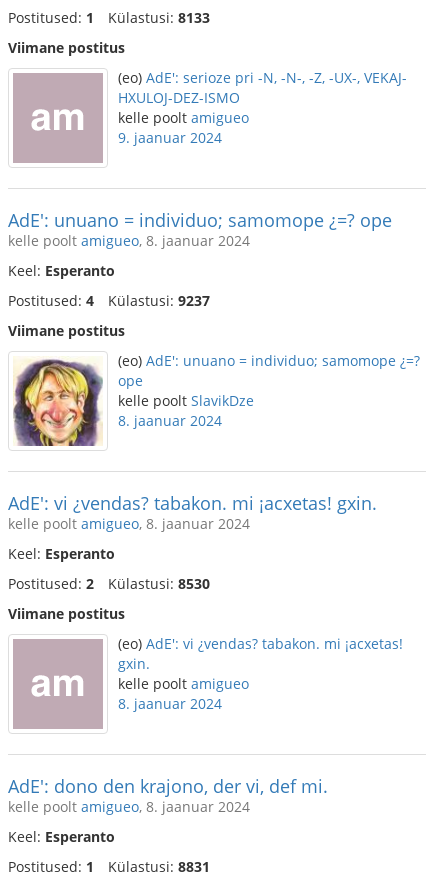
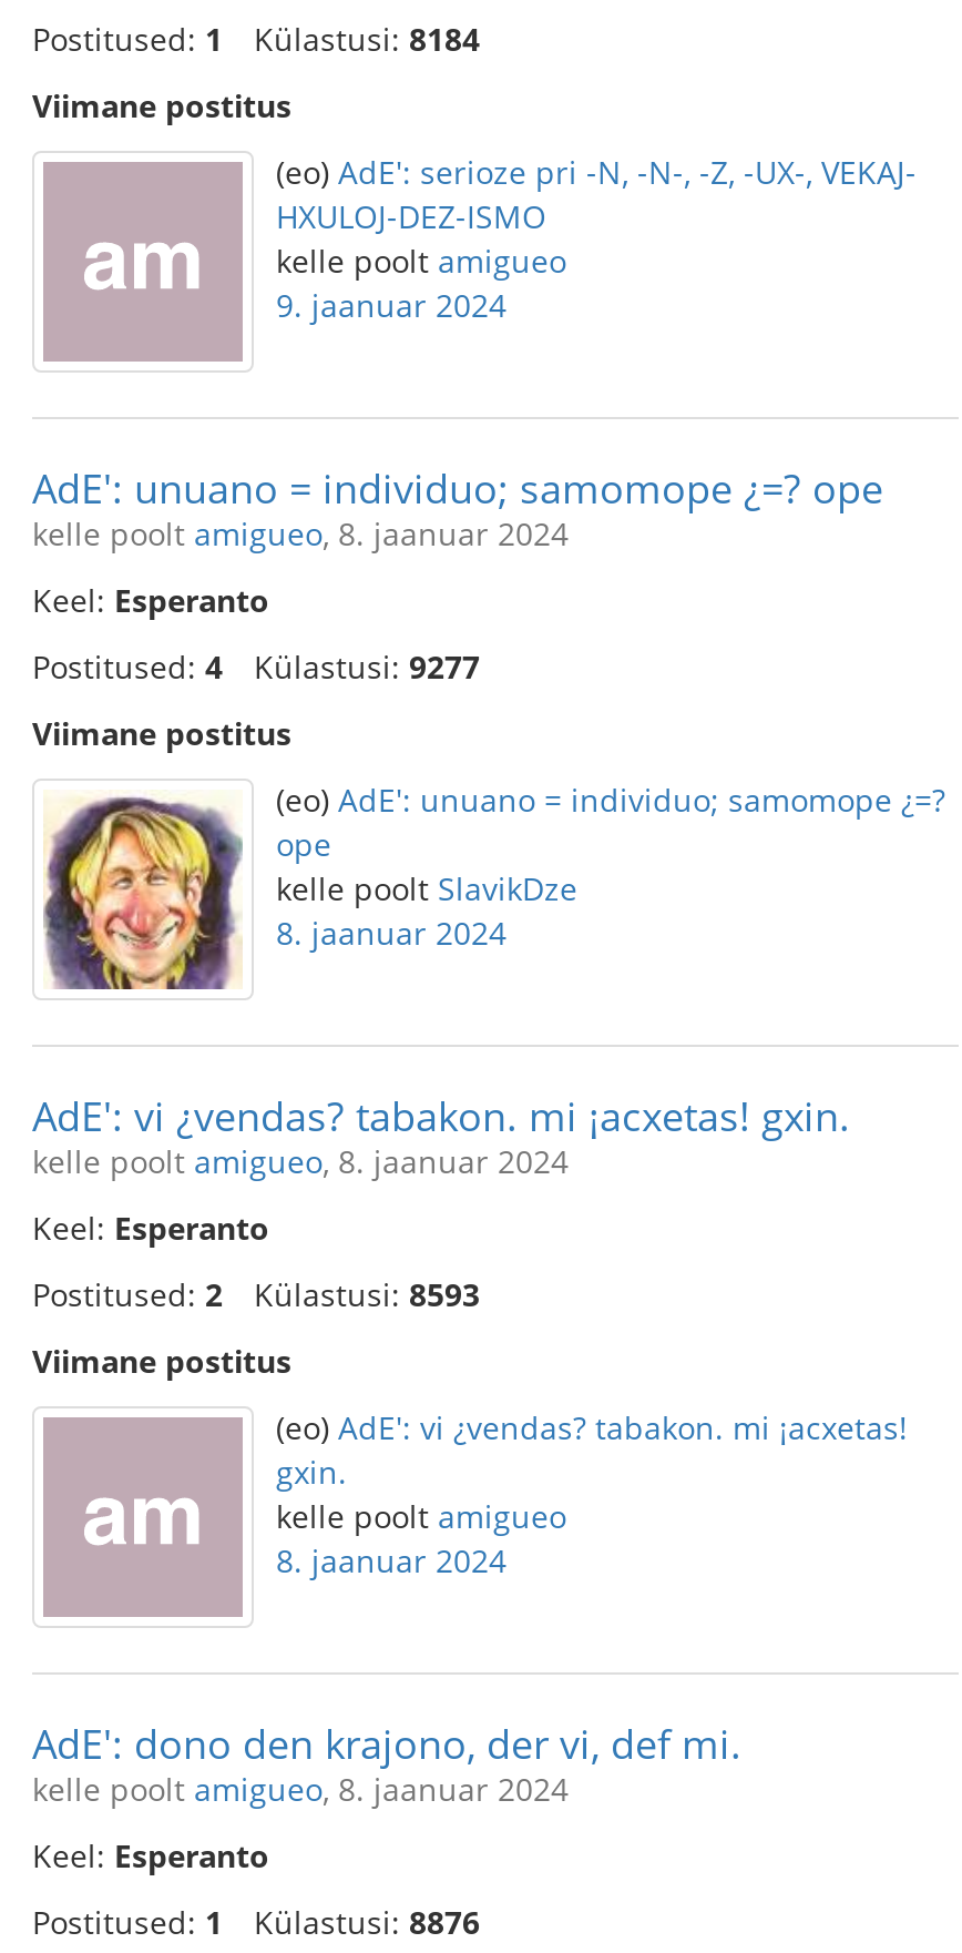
[8,8,210,27] Postitused: 1 Külastusi: 8133 -> [32,18,480,60] Postitused: 1 Külastusi: 8184
[8,291,210,310] Postitused: 4 Külastusi: 9237 -> [32,645,480,688] Postitused: 4 Külastusi: 9277
[8,574,210,593] Postitused: 2 Külastusi: 8530 -> [32,1273,480,1315] Postitused: 2 Külastusi: 8593
[8,857,210,876] Postitused: 1 Külastusi: 8831 -> [32,1901,480,1943] Postitused: 1 Külastusi: 8876

